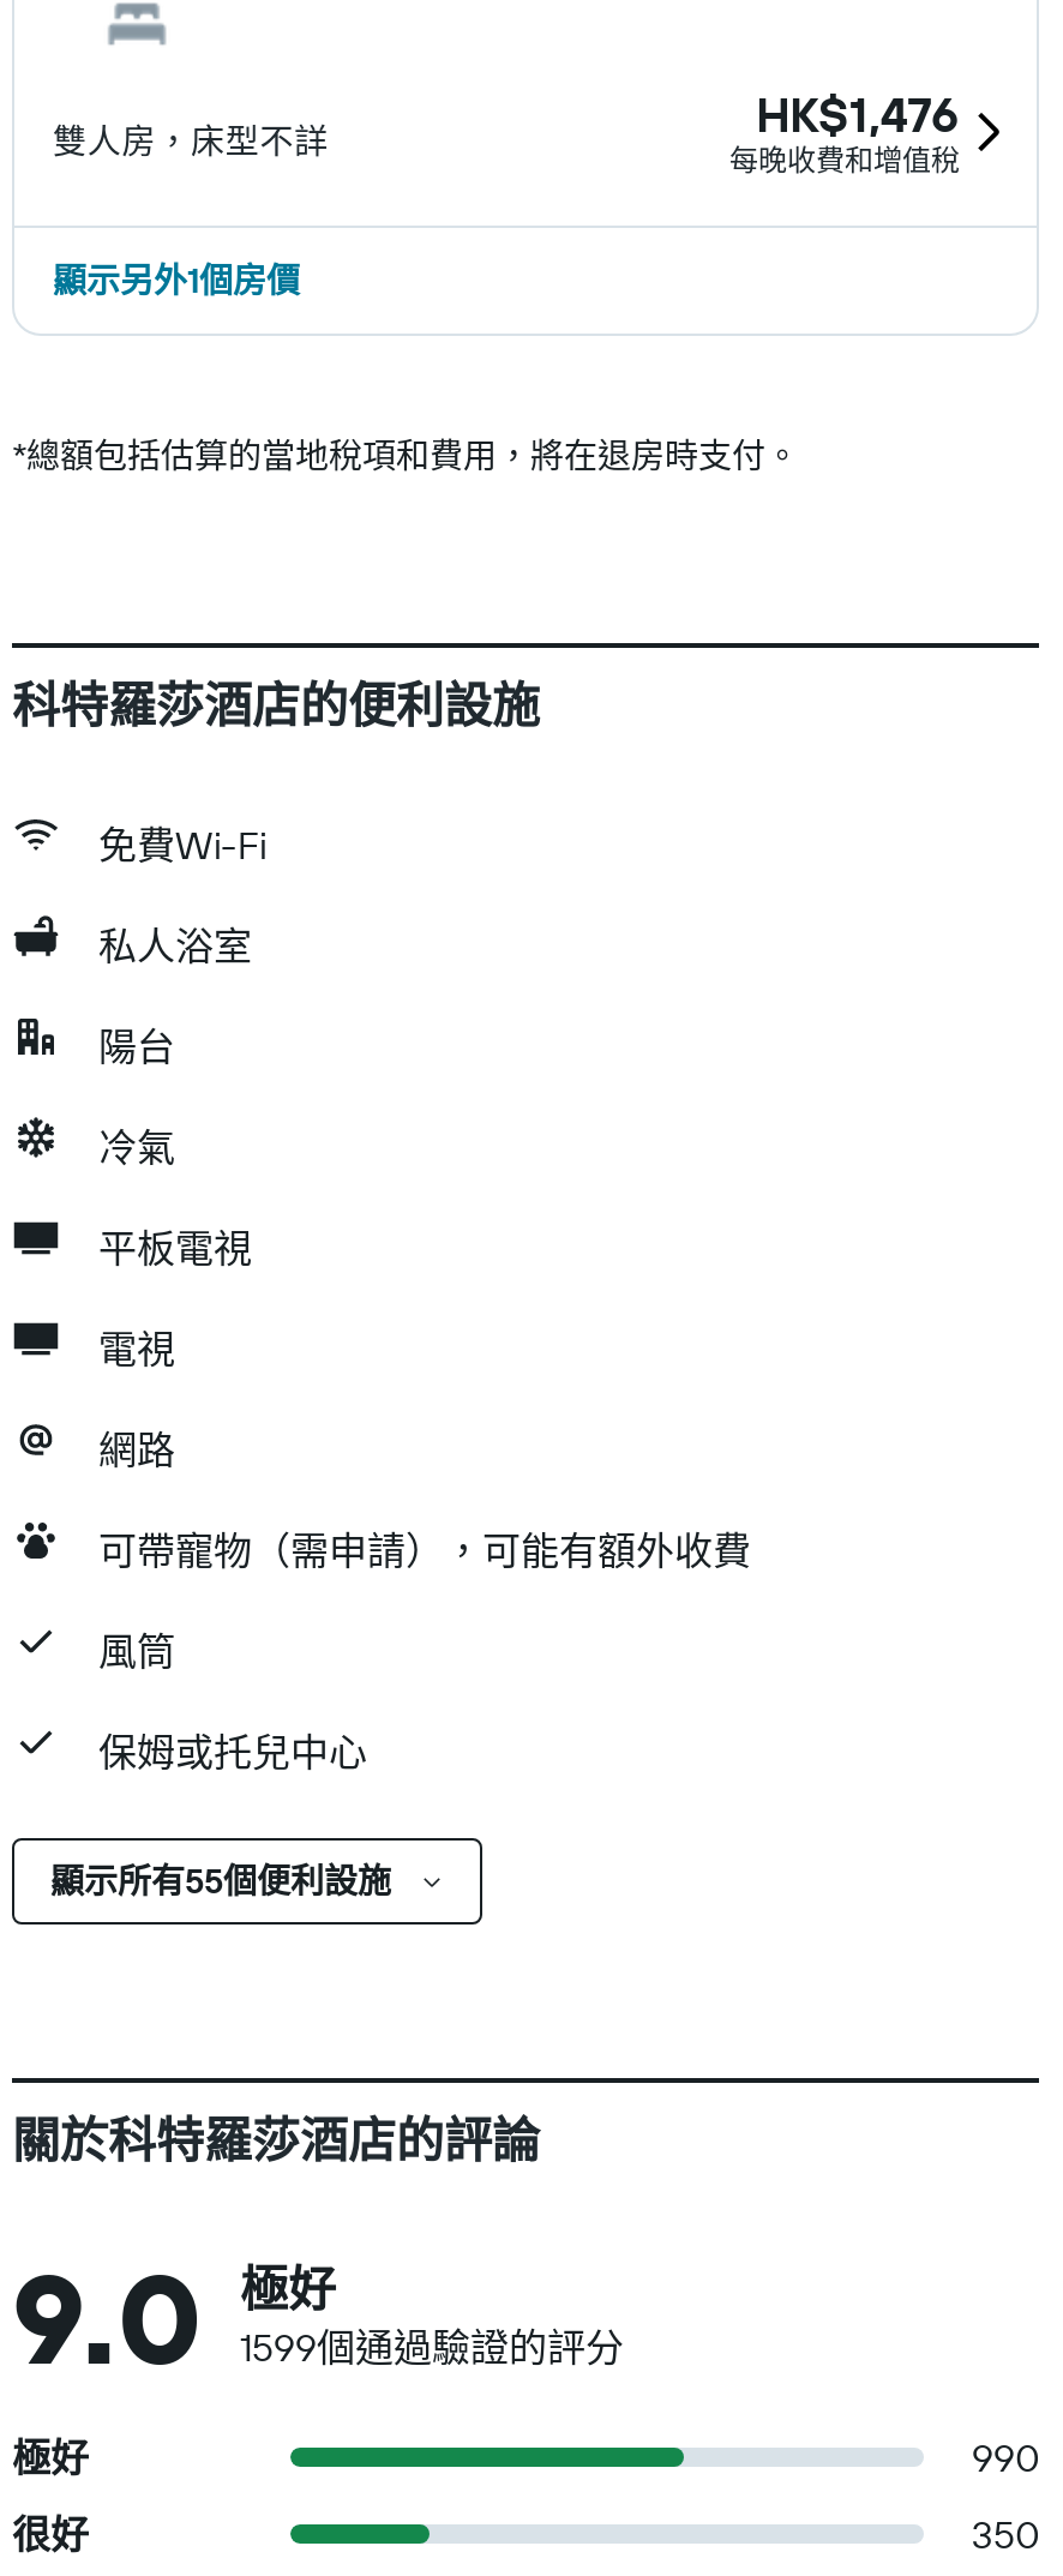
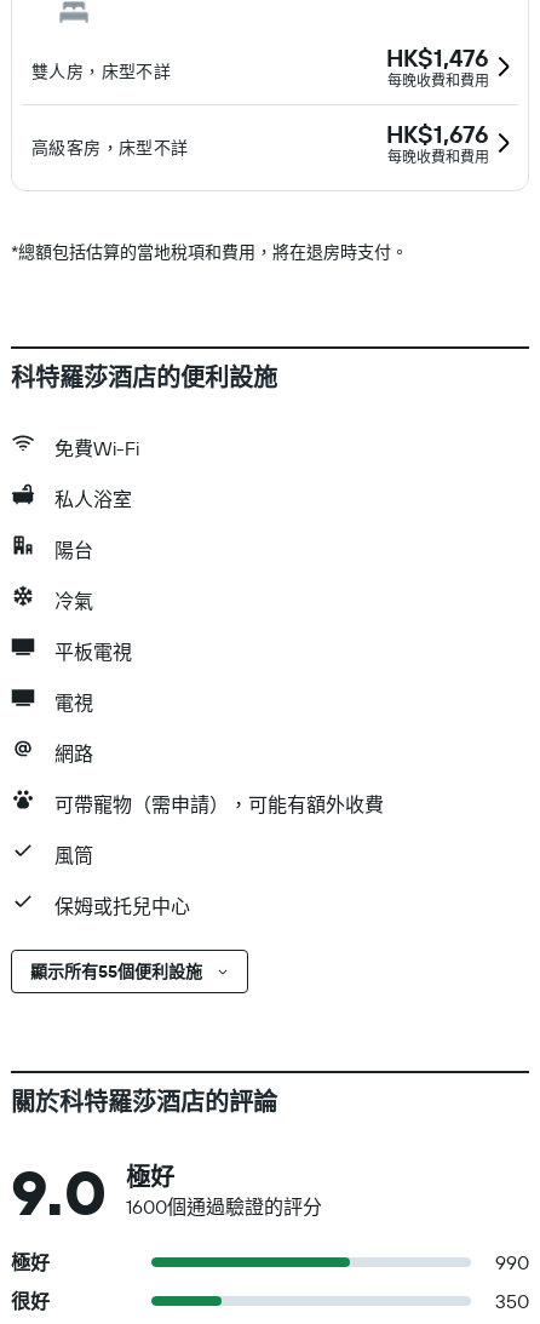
[729,142,960,178] 每晚收費和增值稅 -> [387,71,489,90] 每晚收費和費用
[53,259,300,302] 顯示另外1個房價 -> [31,119,489,166] 高級客房，床型不詳 | HK$1,676 | 每晚收費和費用
[240,2323,624,2371] 1599個通過驗證的評分 -> [126,1194,322,1219] 1600個通過驗證的評分

